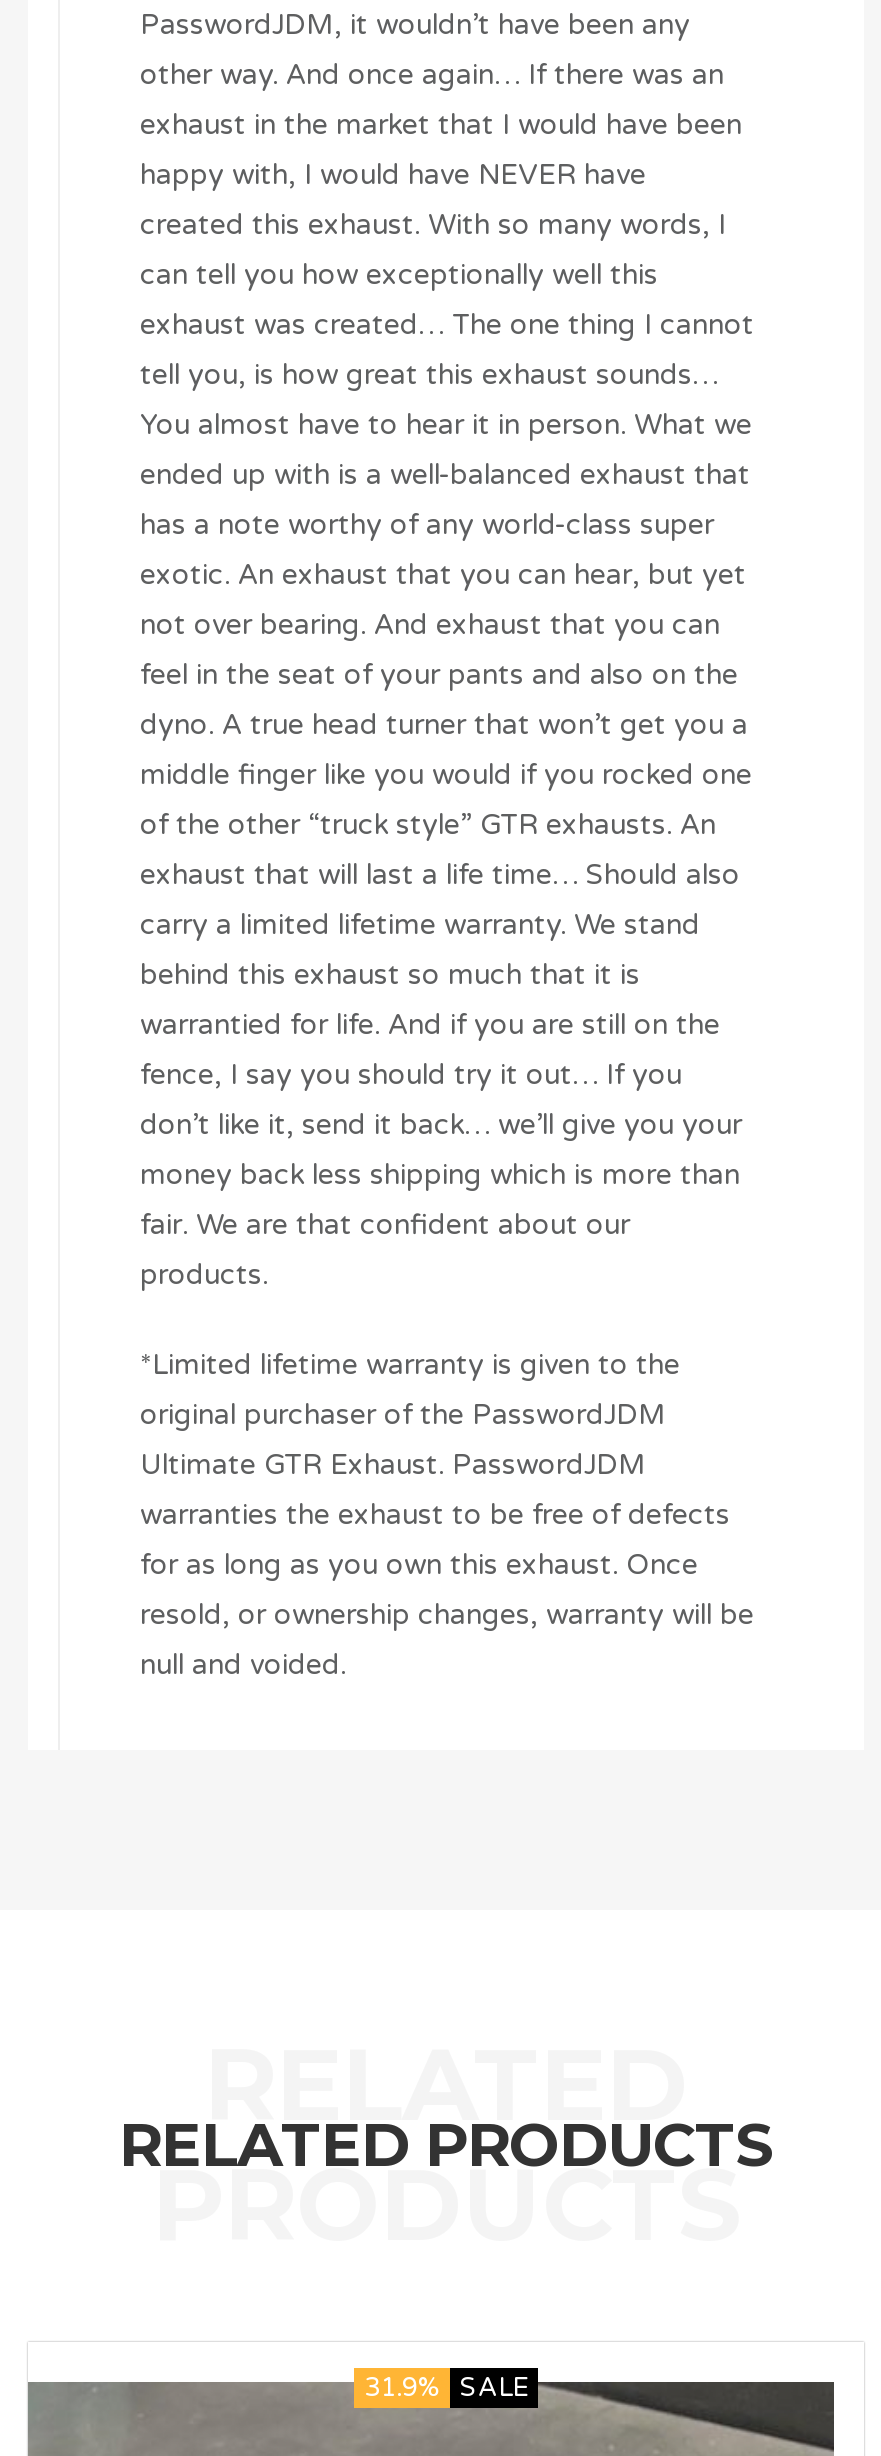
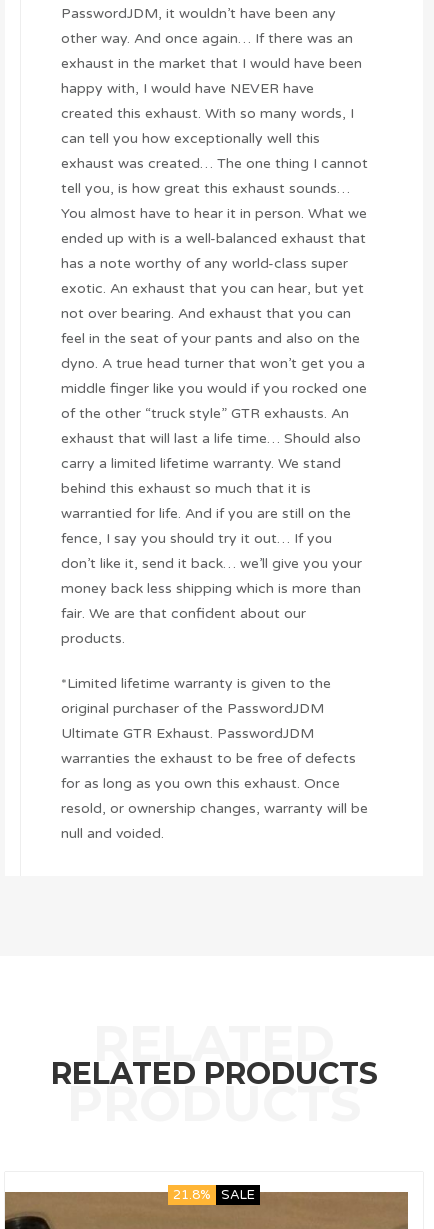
[364,2372,528,2404] 31.9% SALE -> [173,1187,255,1203] 21.8% SALE

